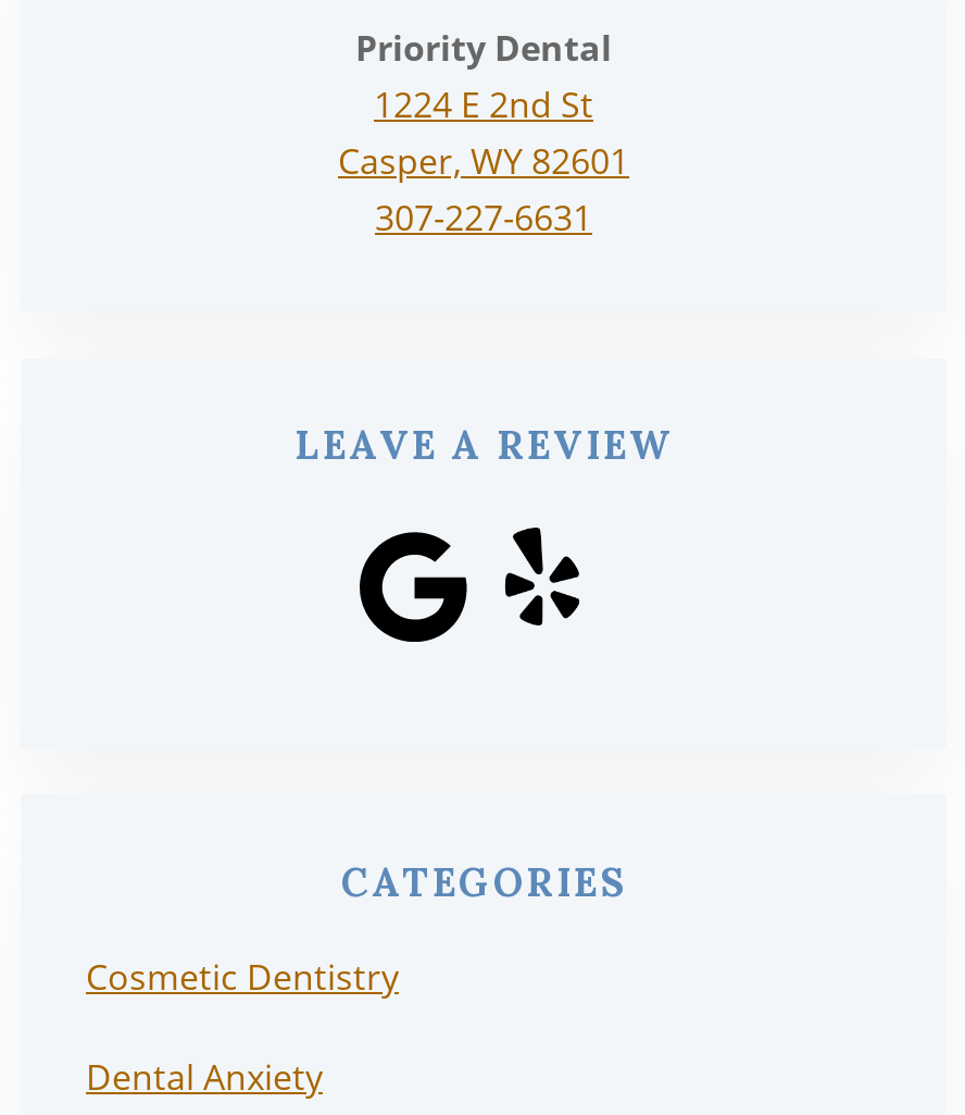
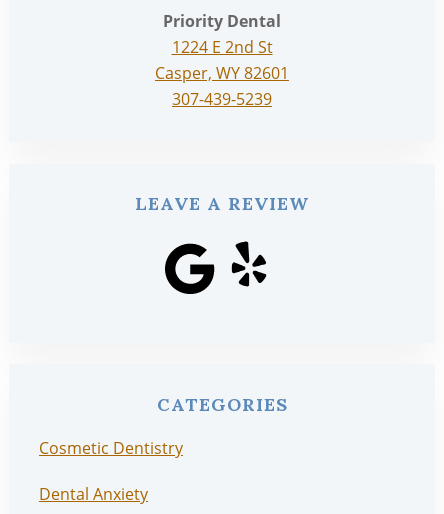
[375,195,592,243] 307-227-6631 -> [172,88,272,110] 307-439-5239

